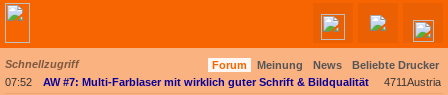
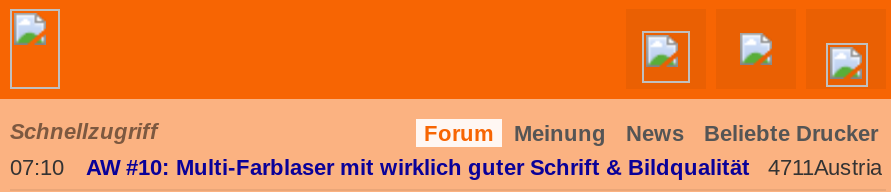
[5,76,32,88] 07:52 -> [10,154,64,178] 07:10
[43,76,369,88] AW #7: Multi-Farblaser mit wirklich guter Schrift & Bildqualität -> [86,154,750,178] AW #10: Multi-Farblaser mit wirklich guter Schrift & Bildqualität

